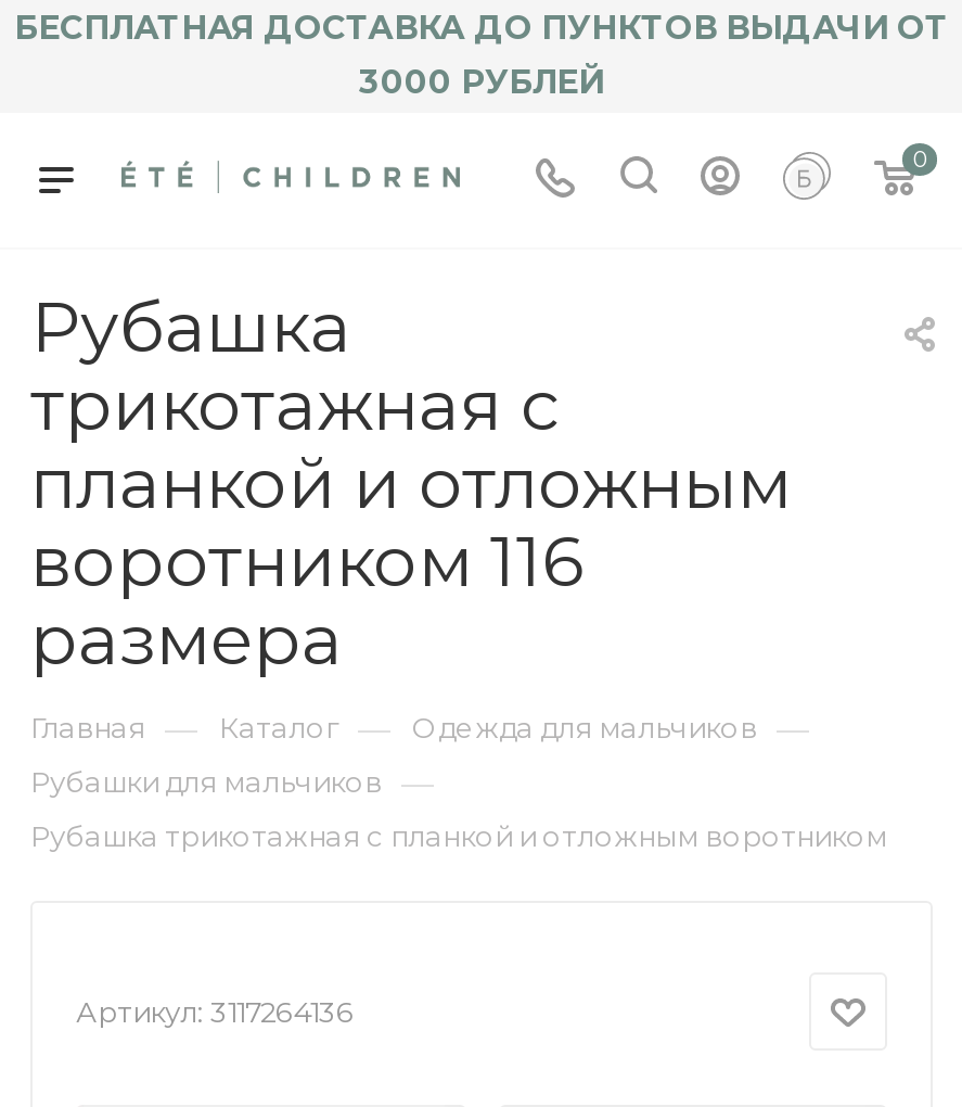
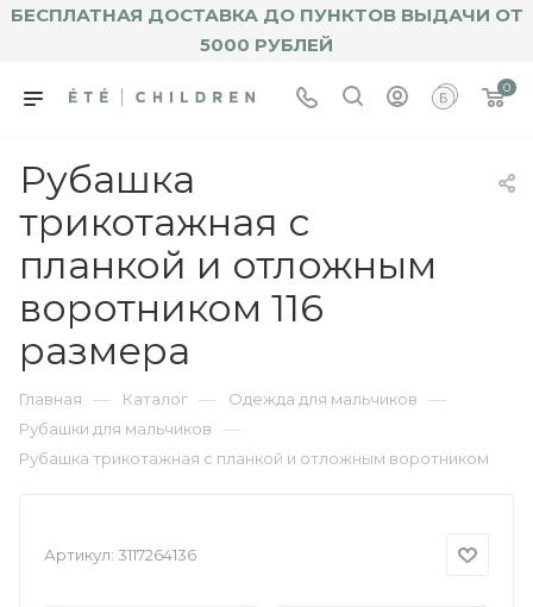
[359,61,604,102] 3000 РУБЛЕЙ -> [200,33,333,56] 5000 РУБЛЕЙ

